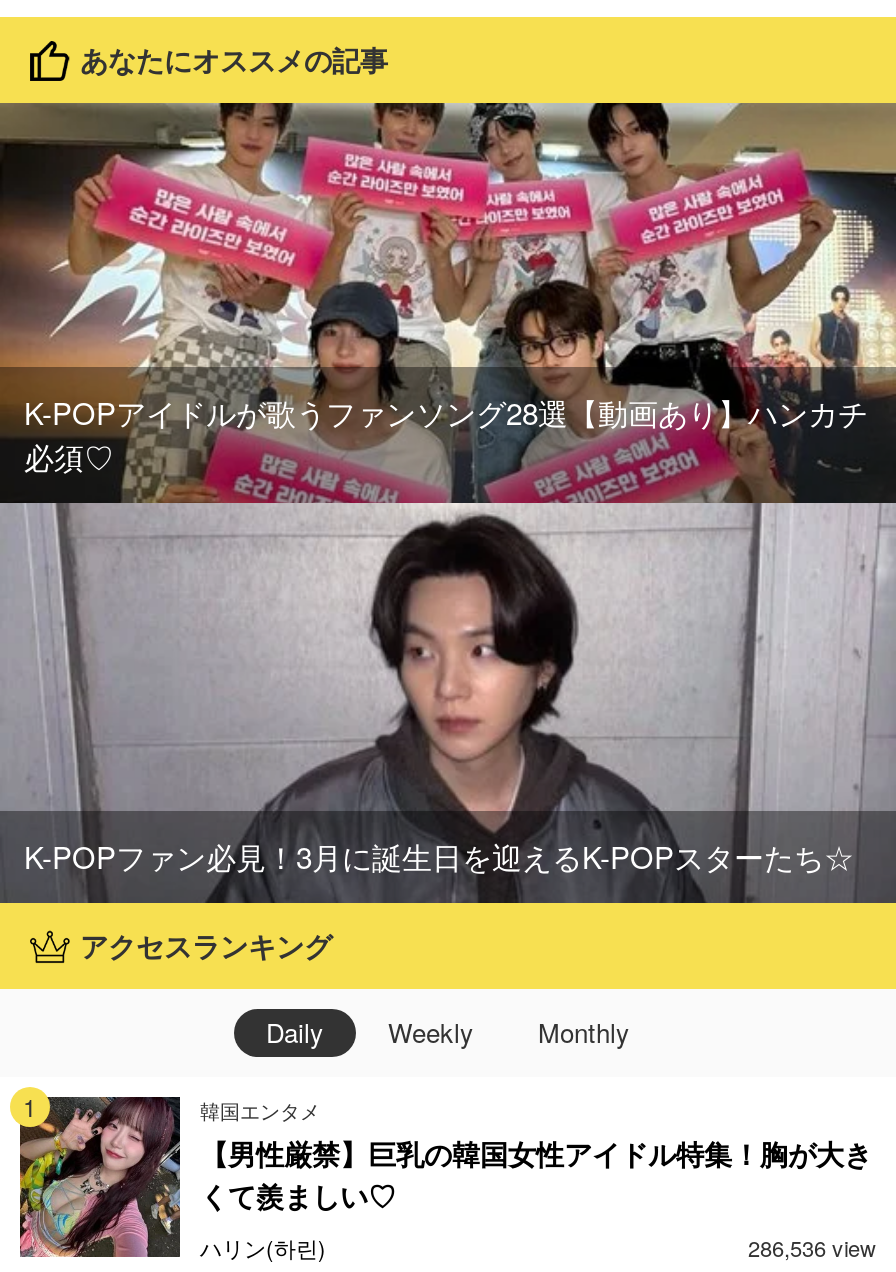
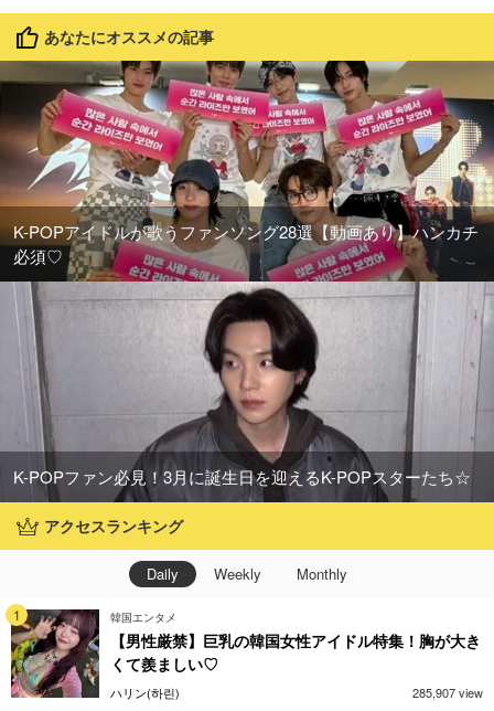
[748,1231,876,1263] 286,536 view -> [412,683,483,701] 285,907 view

